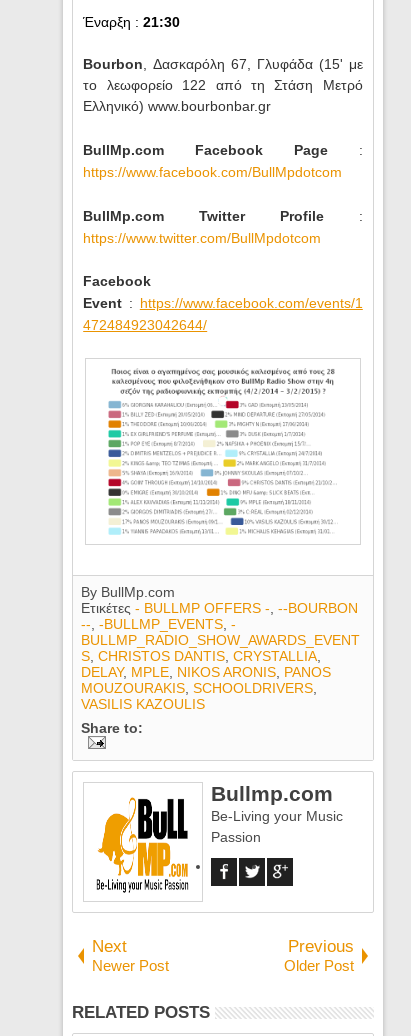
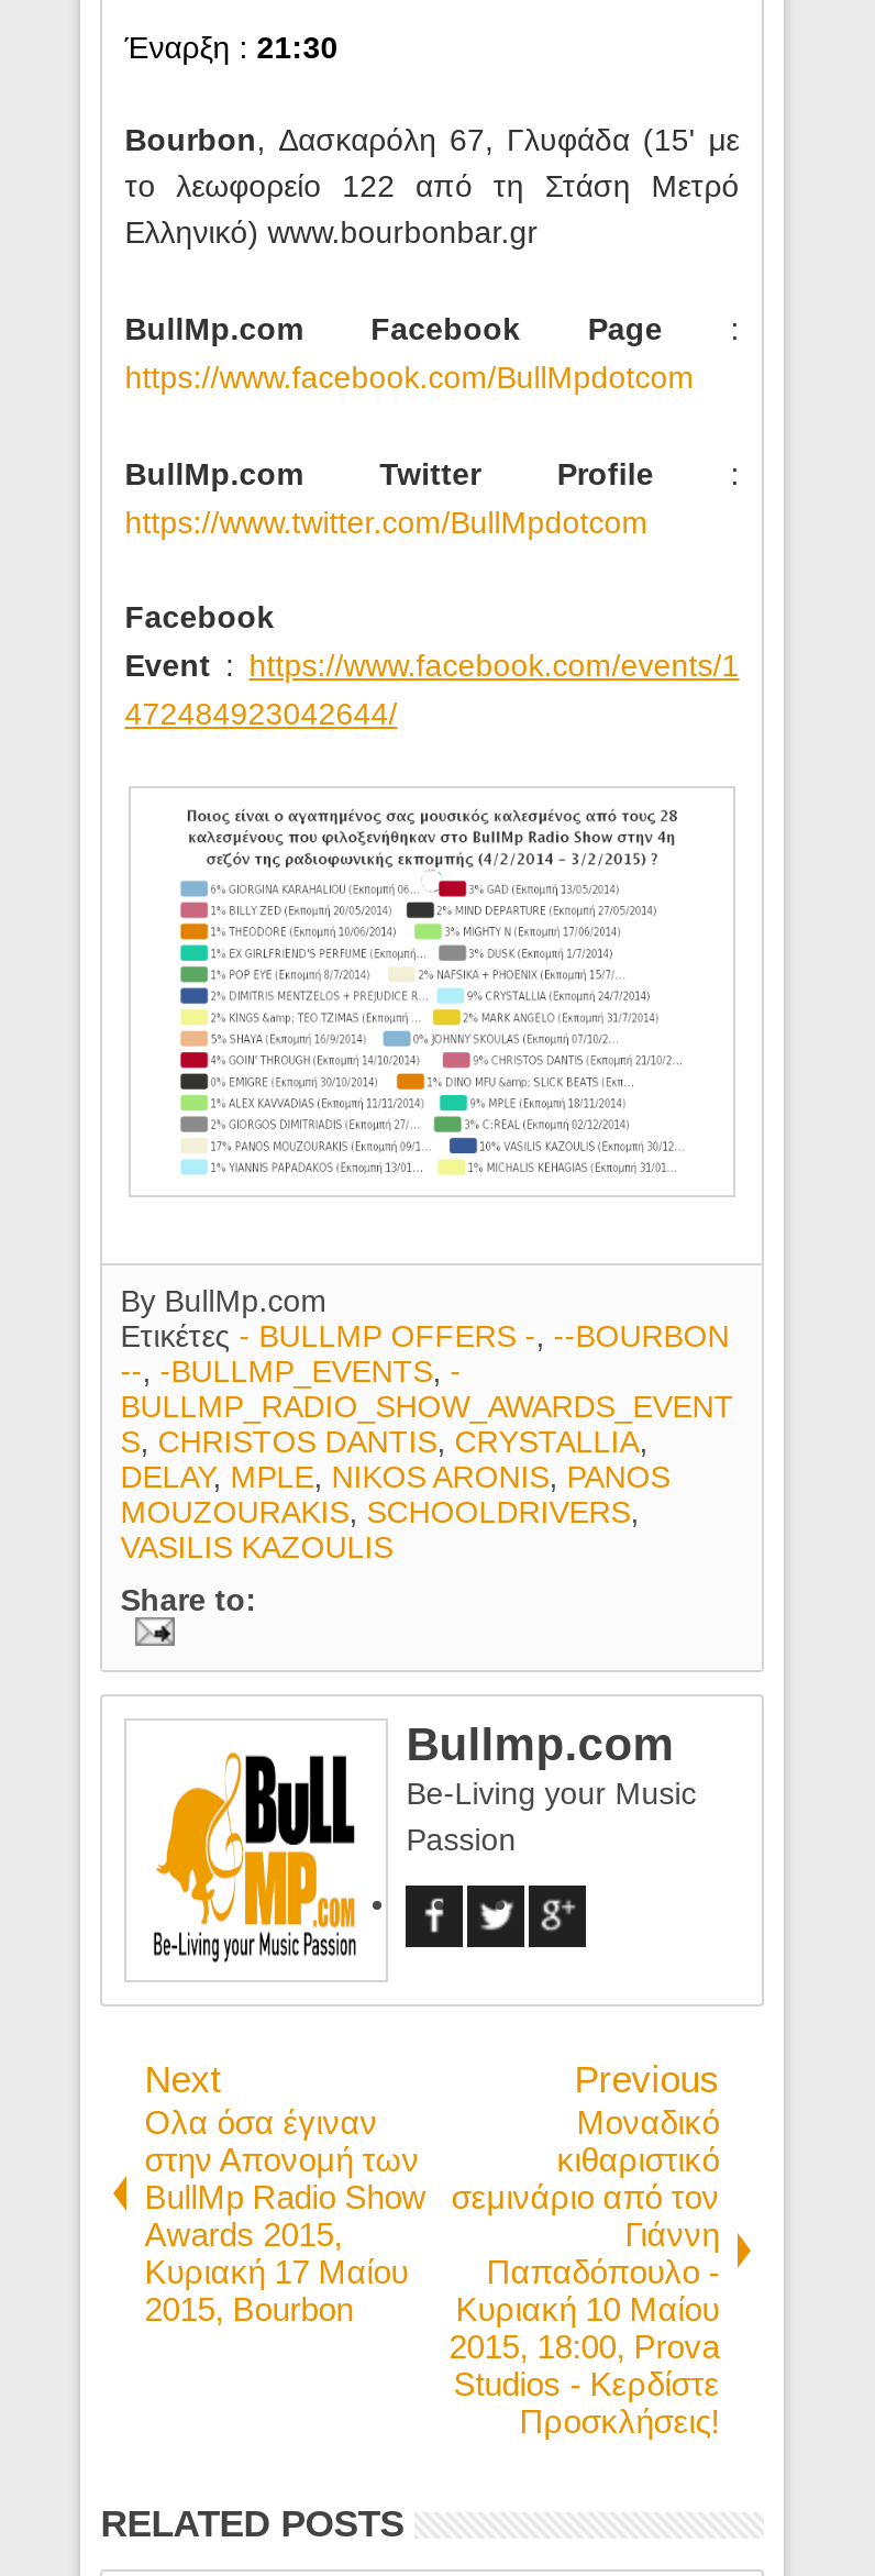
[92,957,169,974] Newer Post -> [144,2104,426,2328] Ολα όσα έγιναν | στην Απονομή των | BullMp Radio Show | Awards 2015, | Κυριακή 17 Μαίου | 2015, Bourbon
[284,957,354,974] Older Post -> [449,2104,720,2441] Μοναδικό | κιθαριστικό | σεμινάριο από τον | Γιάννη | Παπαδόπουλο - | Κυριακή 10 Μαίου | 2015, 18:00, Prova | Studios - Κερδίστε | Προσκλήσεις!

